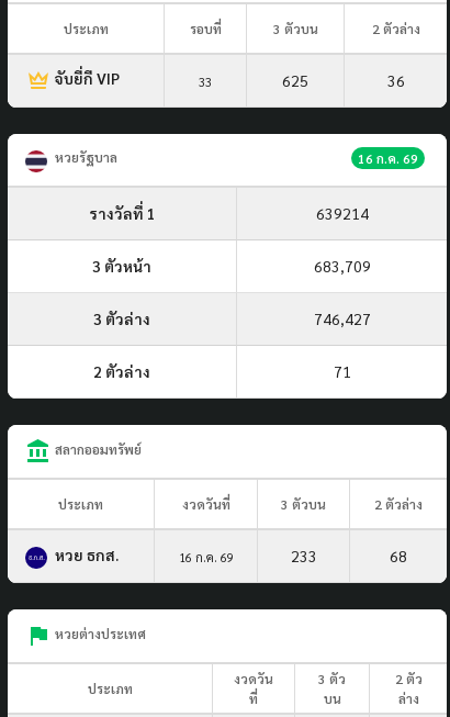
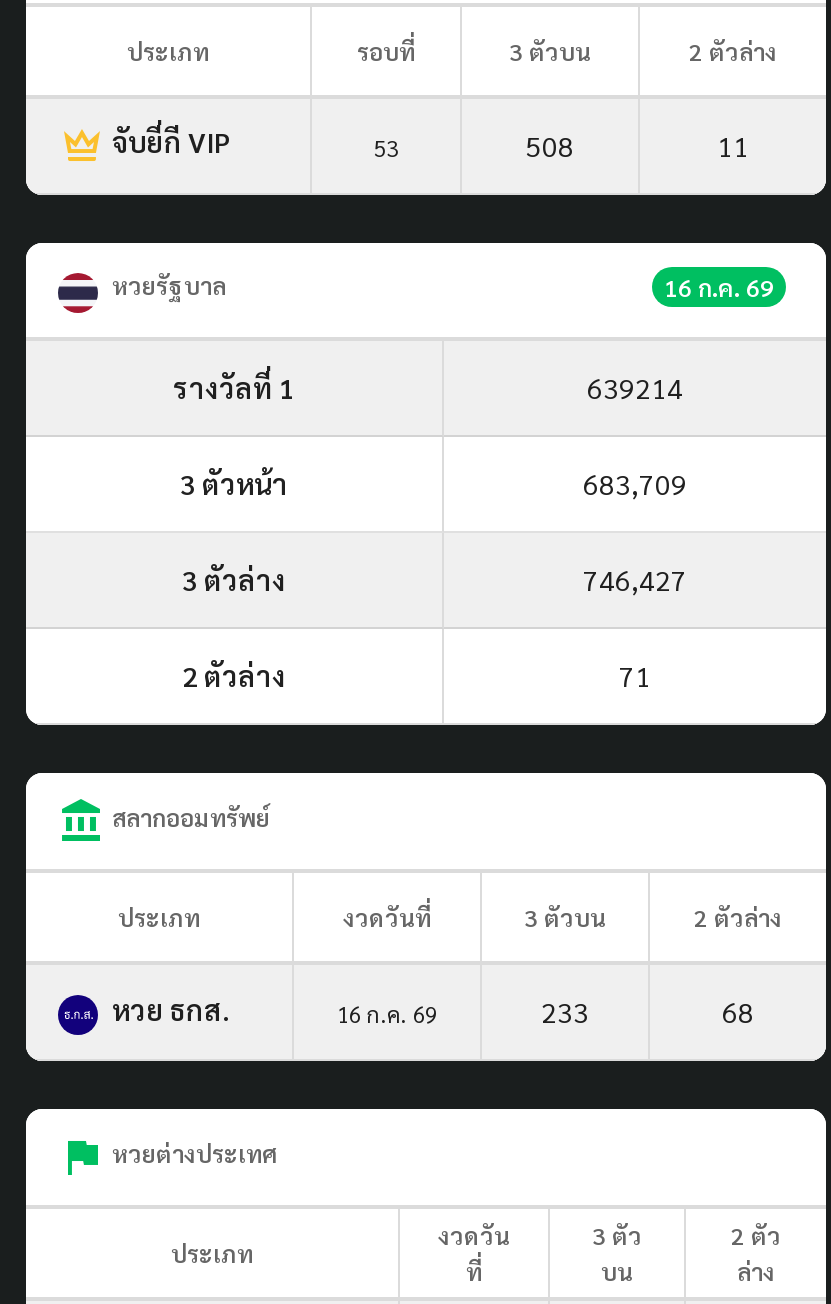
[199,73,212,90] 33 -> [374,133,398,163] 53
[282,70,308,90] 625 -> [526,127,574,163] 508
[387,70,404,90] 36 -> [717,127,749,163] 11

